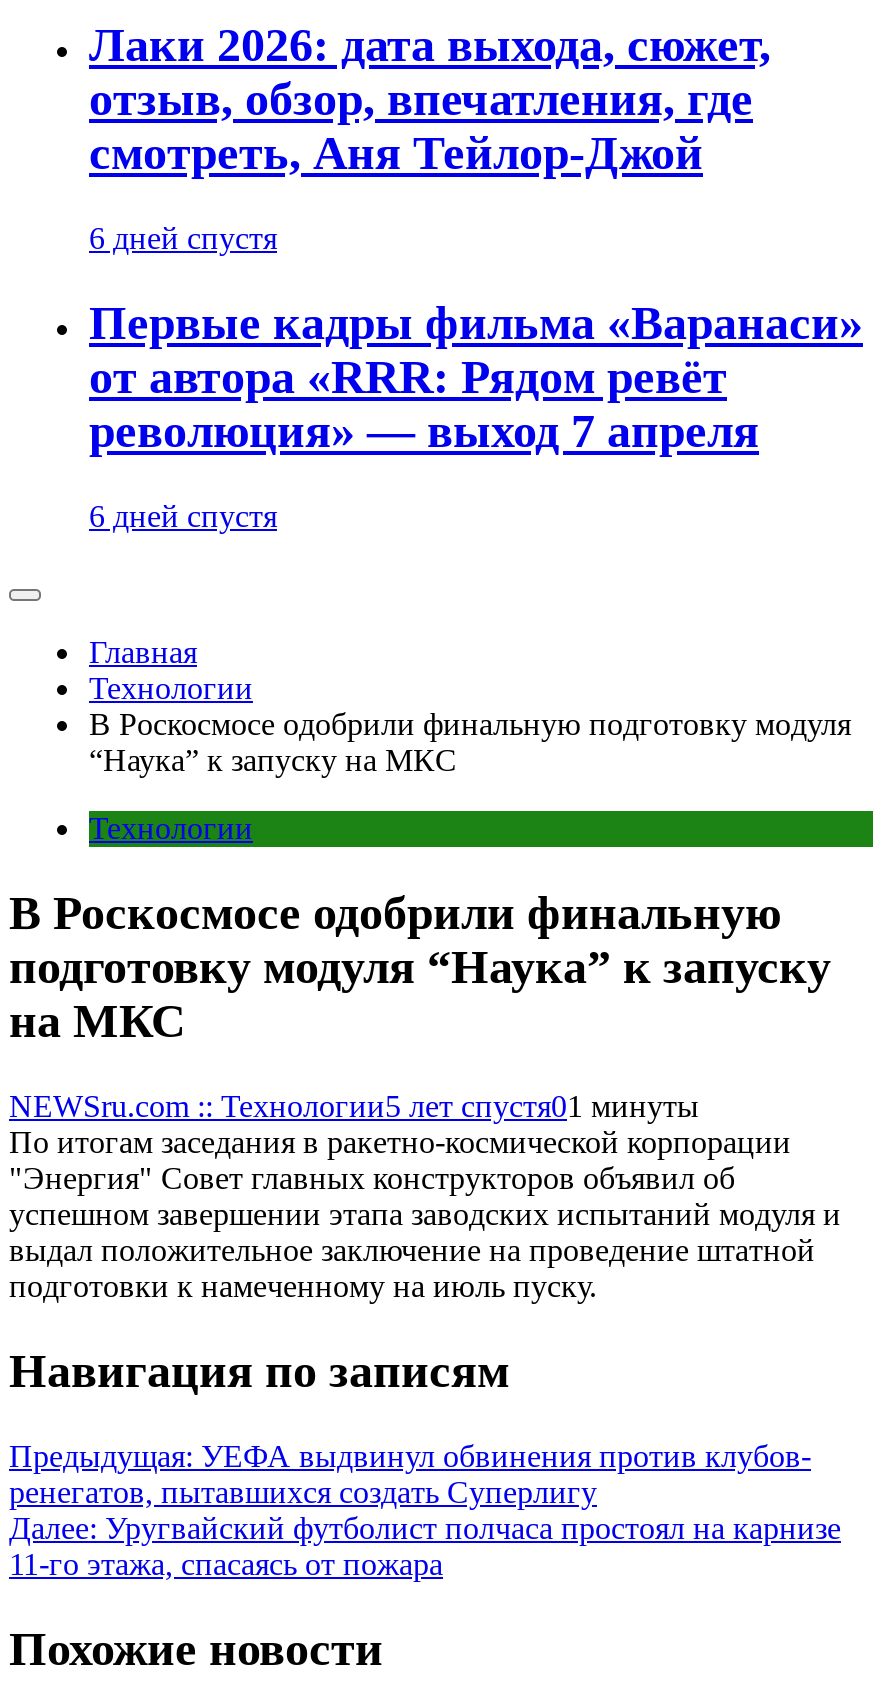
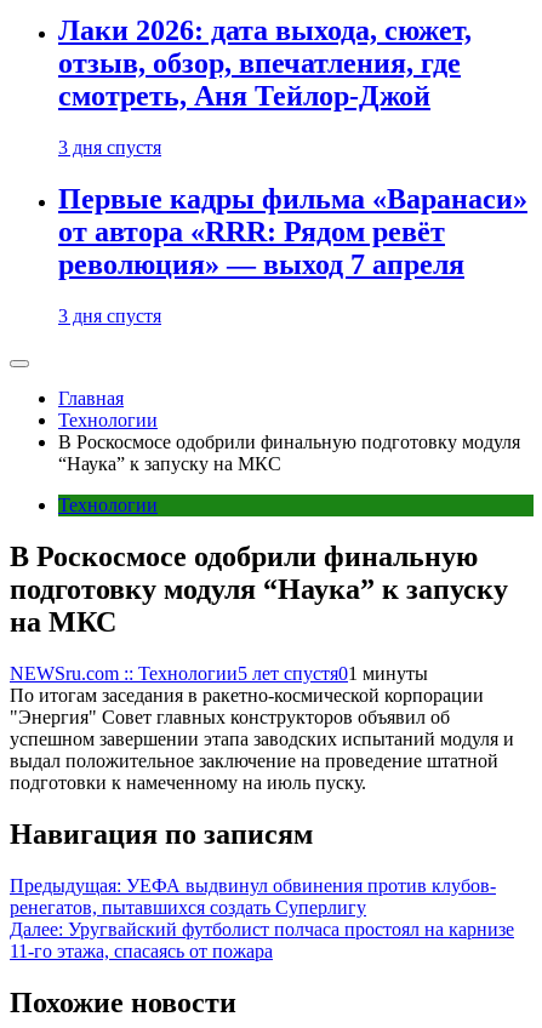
[89,222,277,256] 6 дней спустя -> [58,137,161,158] 3 дня спустя
[89,499,277,533] 6 дней спустя -> [58,306,161,326] 3 дня спустя

